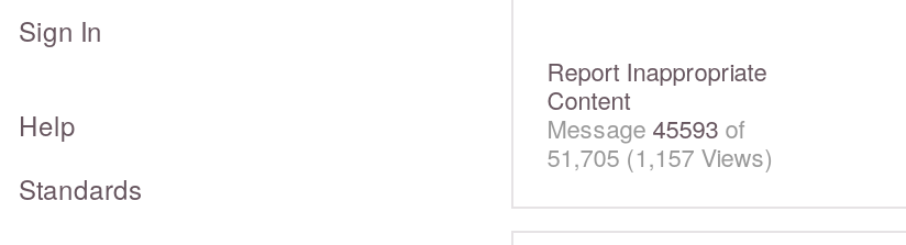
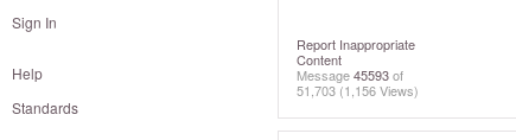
[547,139,773,174] 51,705(1,157 Views) -> [297,81,419,100] 51,703(1,156 Views)

